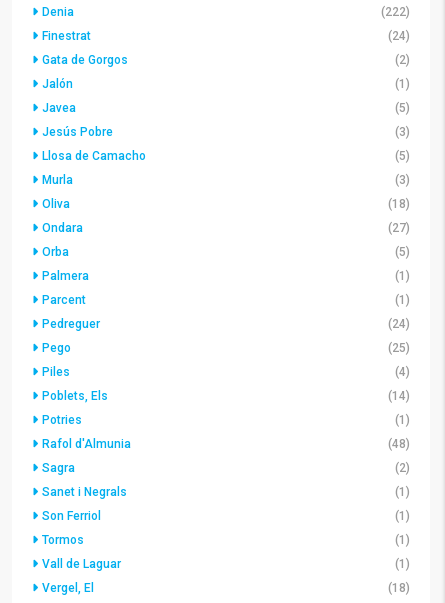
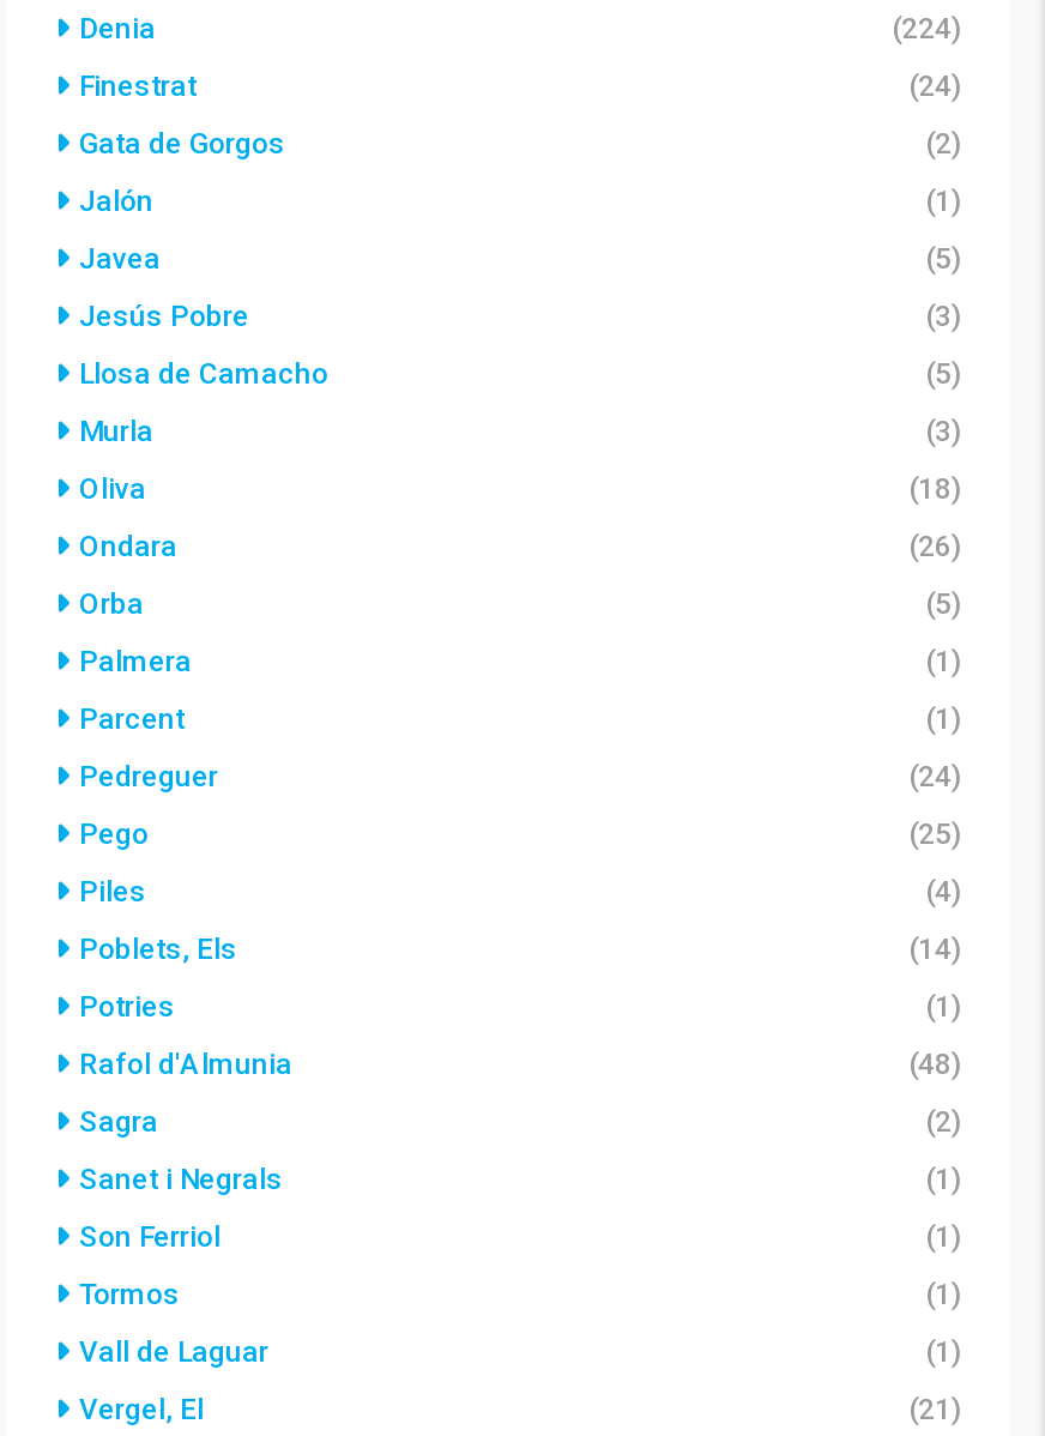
[381,5,410,19] (222) -> [892,11,961,44] (224)
[388,221,410,235] (27) -> [908,528,961,562] (26)
[388,581,410,595] (18) -> [908,1391,961,1425] (21)

